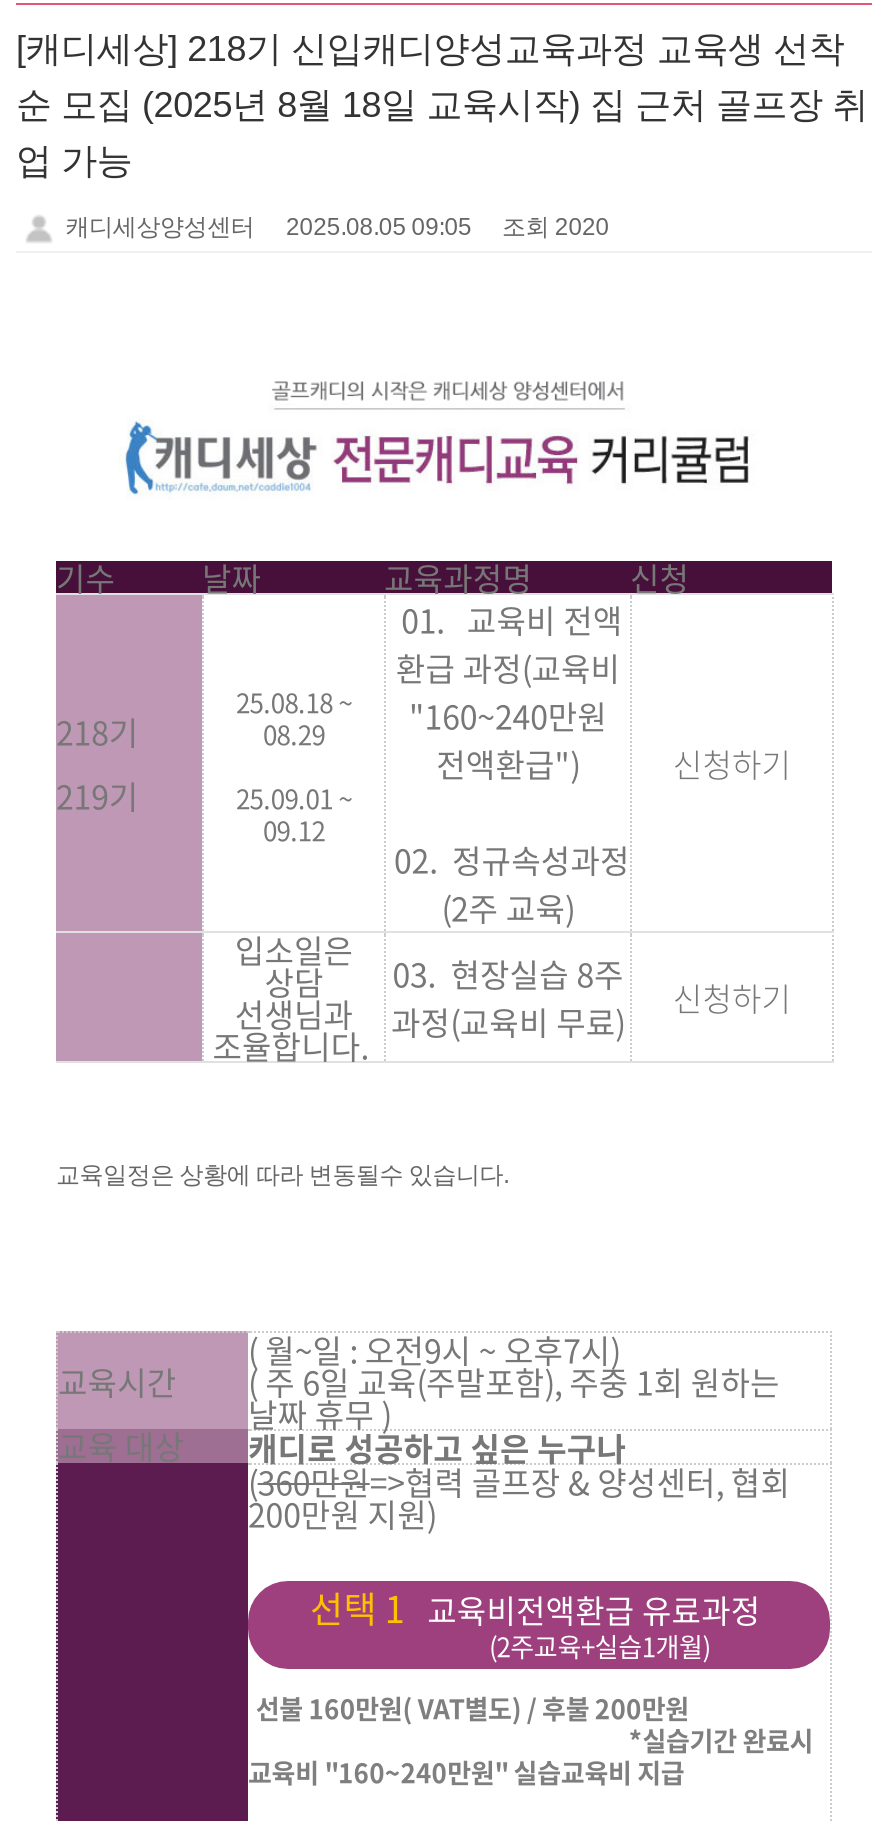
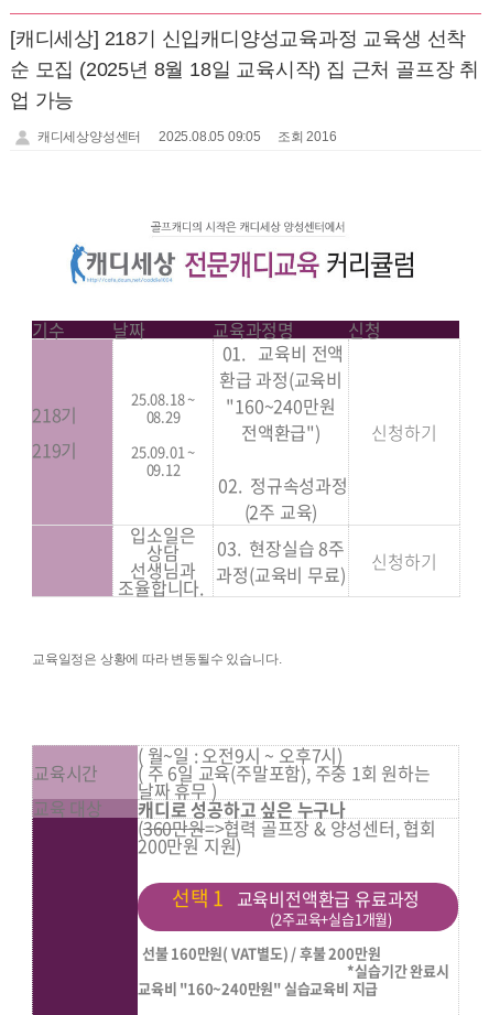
[60,213,609,241] 캐디세상양성센터 2025.08.05 09:05 조회 2020 -> [34,129,337,144] 캐디세상양성센터 2025.08.05 09:05 조회 2016

